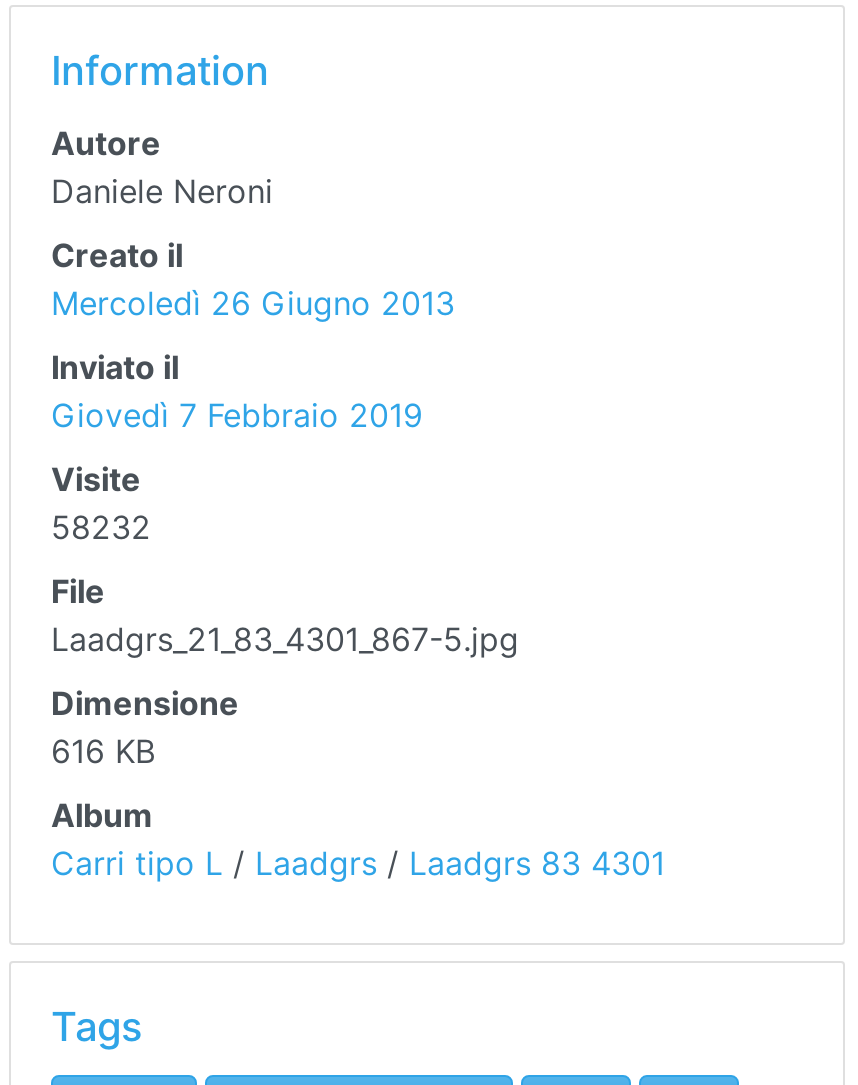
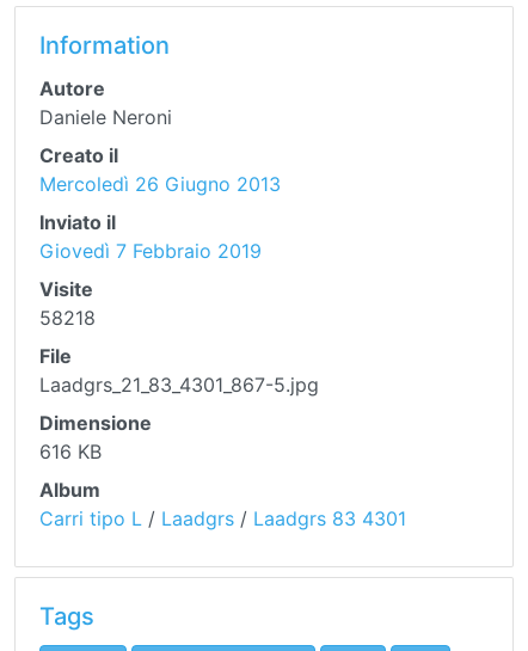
[51,507,151,547] 58232 -> [39,306,96,330] 58218

